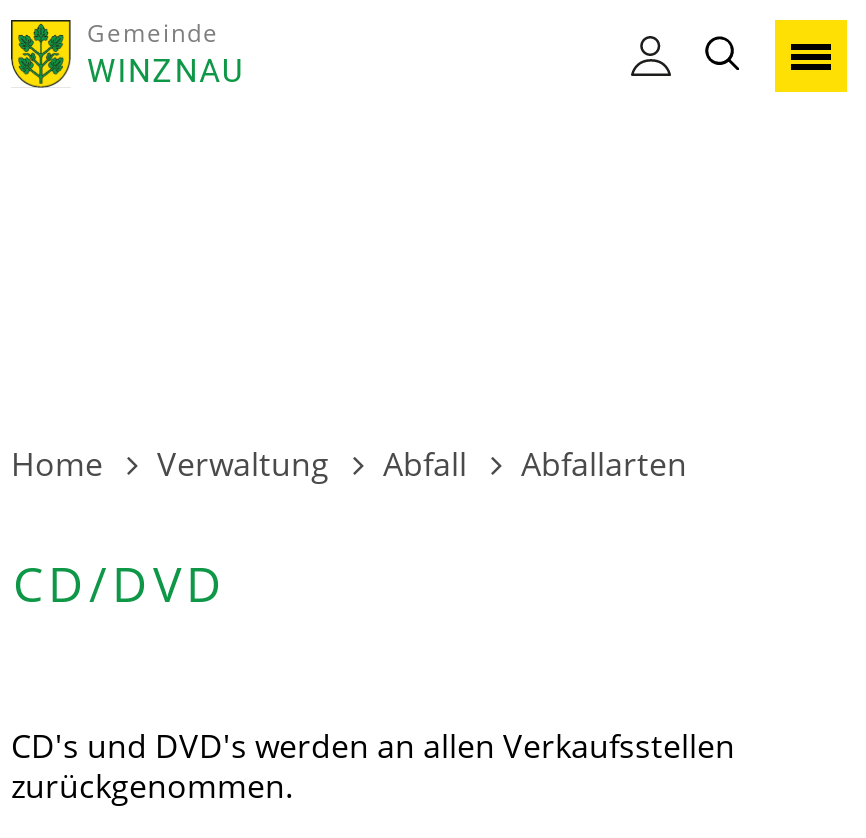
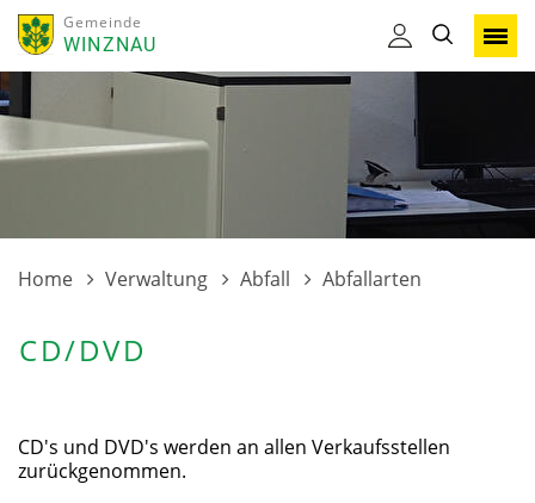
none -> [4,70,531,240] [image]

